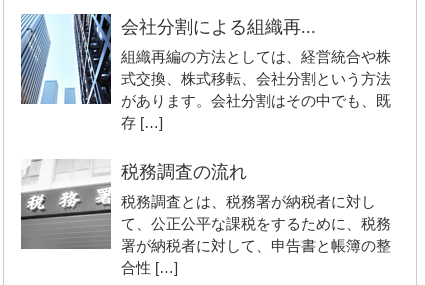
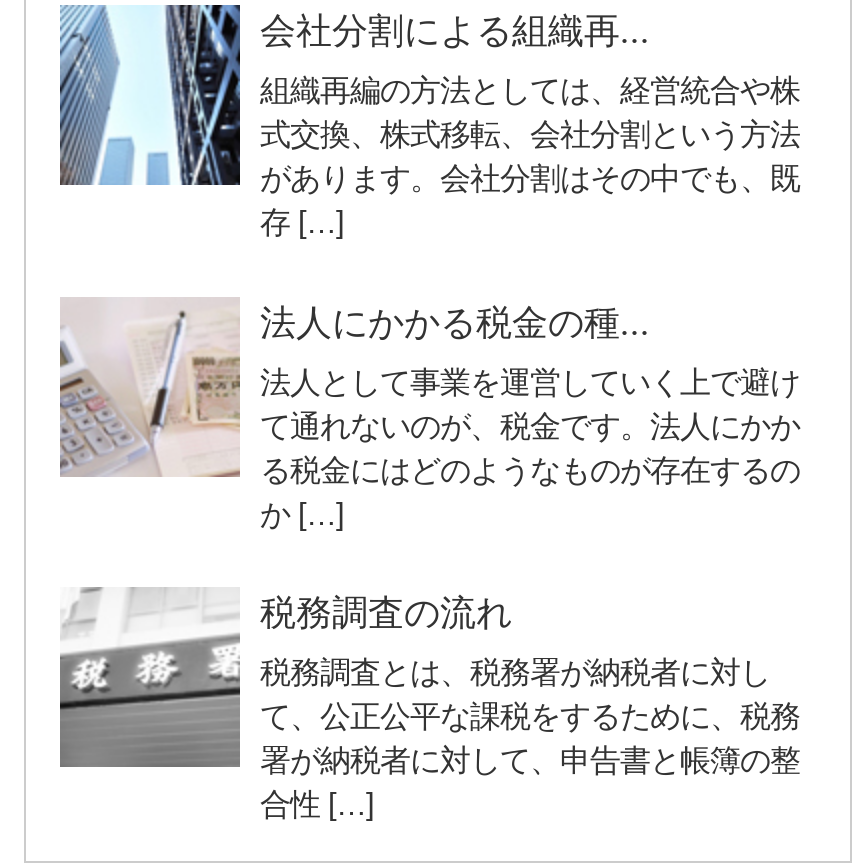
none -> [58,298,800,530] [image] | 法人にかかる税金の種... | 法人として事業を運営していく上で避け | て通れないのが、税金です。法人にかか | る税金にはどのようなものが存在するの | か […]

